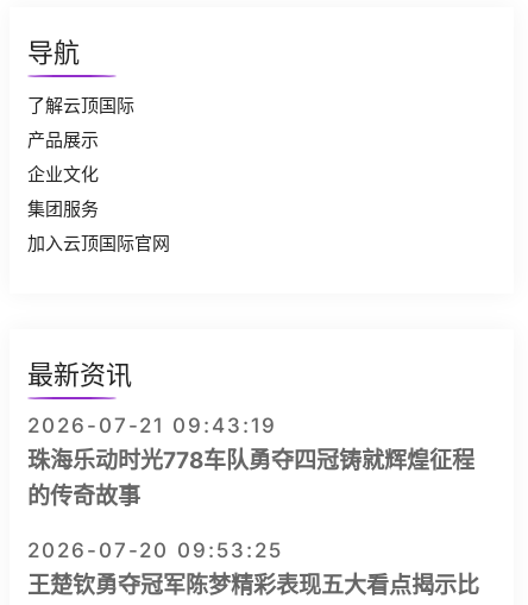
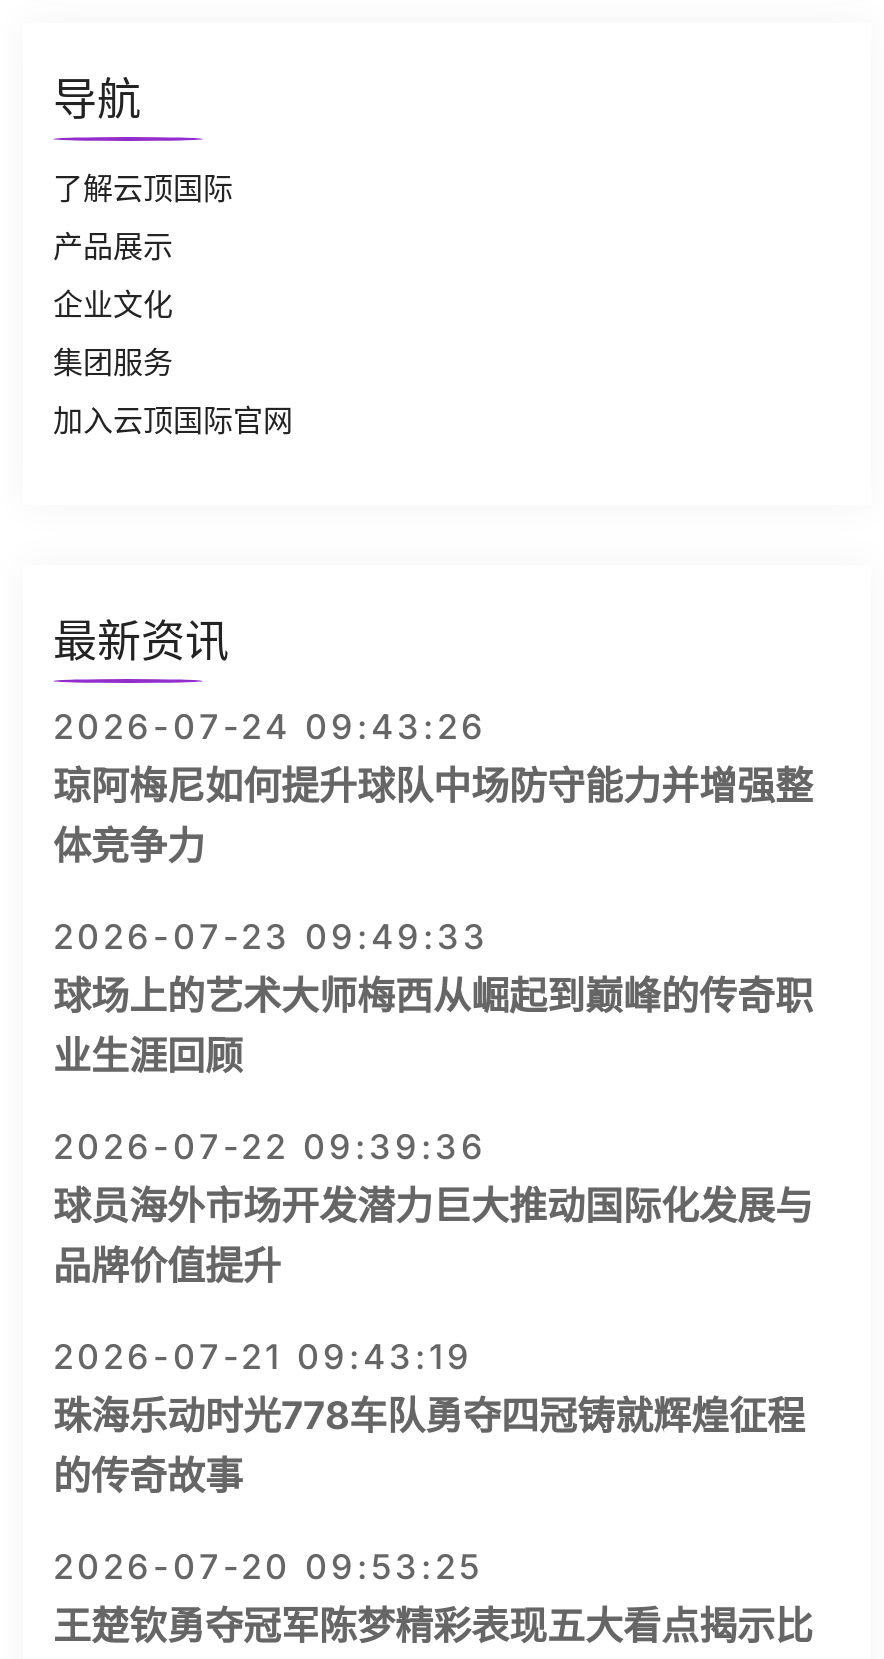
none -> [53,707,813,1289] 2026-07-24 09:43:26 | 琼阿梅尼如何提升球队中场防守能力并增强整 | 体竞争力 | 2026-07-23 09:49:33 | 球场上的艺术大师梅西从崛起到巅峰的传奇职 | 业生涯回顾 | 2026-07-22 09:39:36 | 球员海外市场开发潜力巨大推动国际化发展与 | 品牌价值提升

